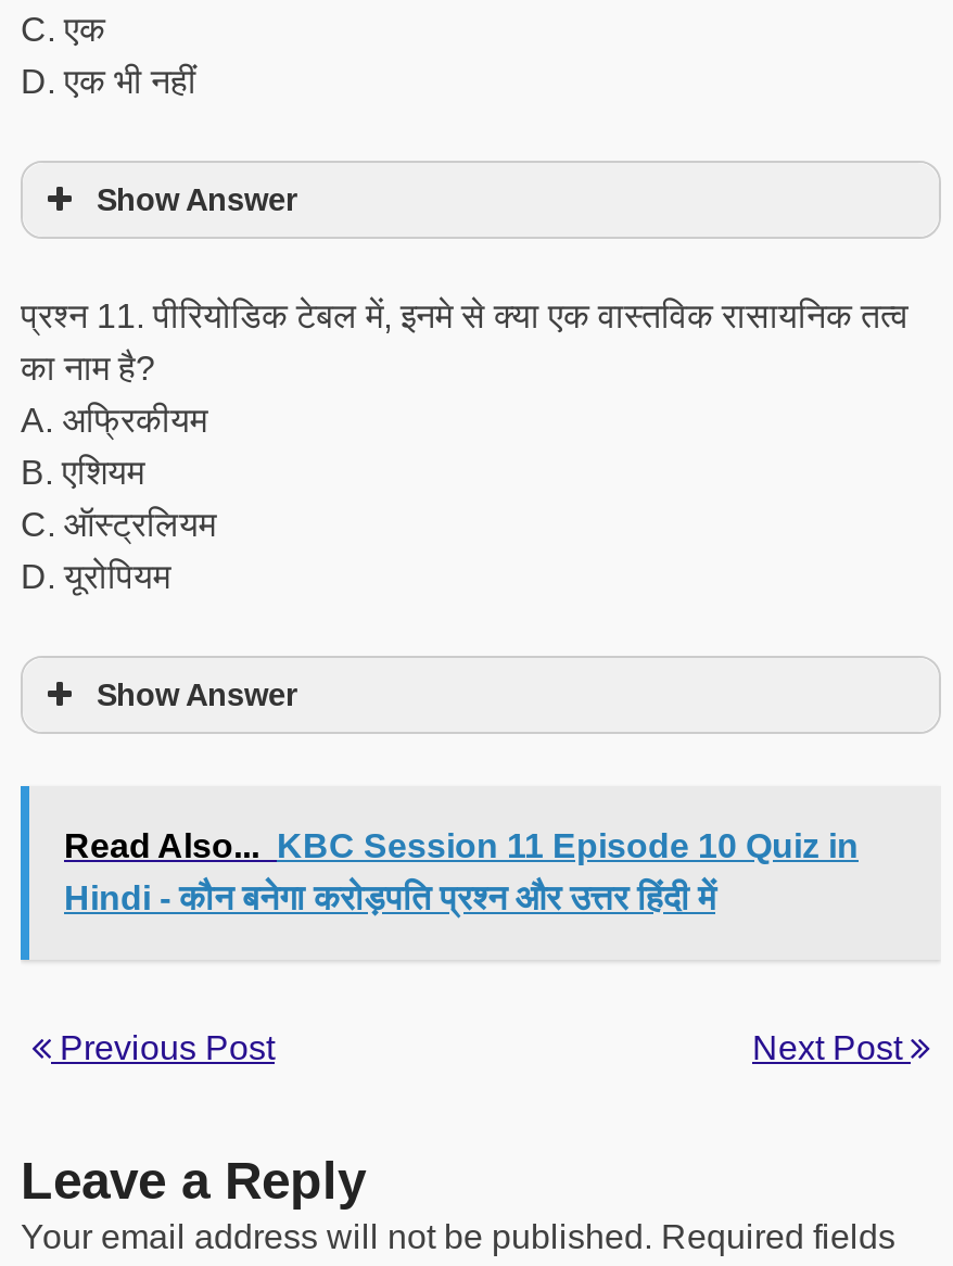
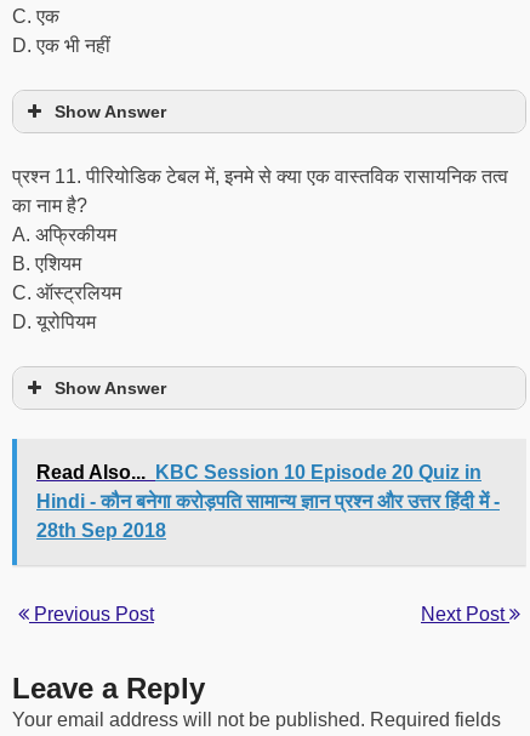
[64,828,859,917] Read Also... KBC Session 11 Episode 10 Quiz in | Hindi - कौन बनेगा करोड़पति प्रश्न और उत्तर हिंदी में -> [36,462,500,541] Read Also... KBC Session 10 Episode 20 Quiz in | Hindi - कौन बनेगा करोड़पति सामान्य ज्ञान प्रश्न और उत्तर हिंदी में - | 28th Sep 2018

